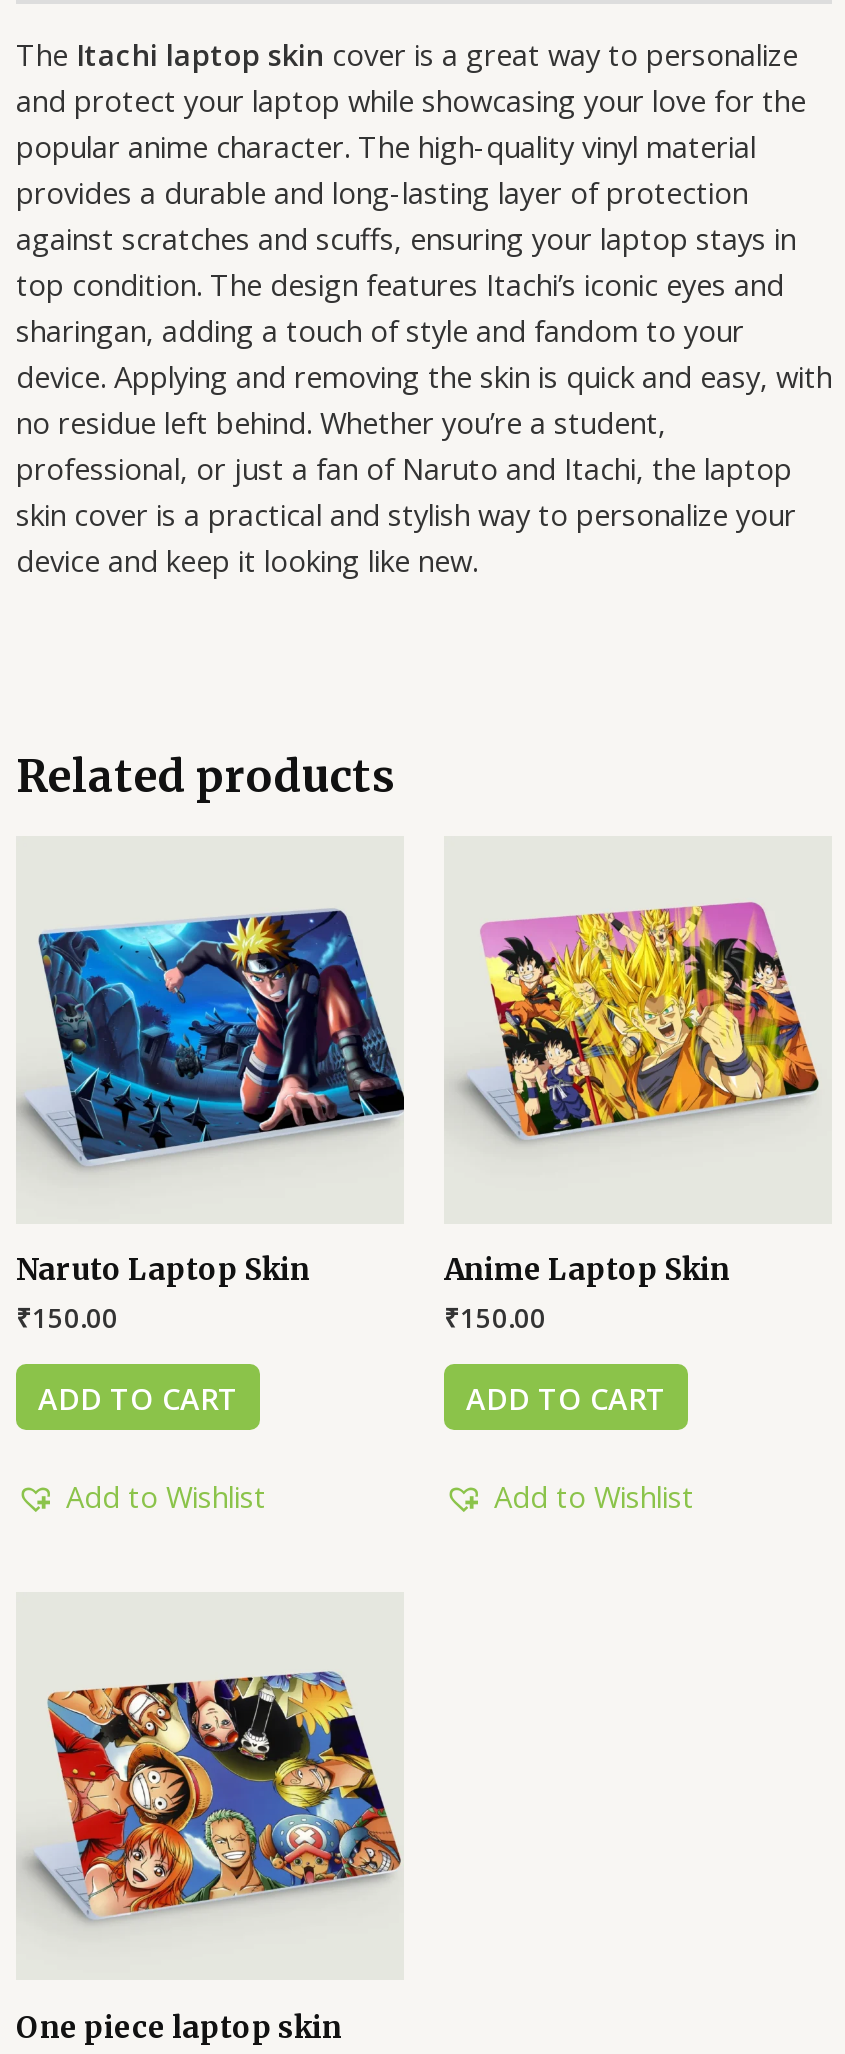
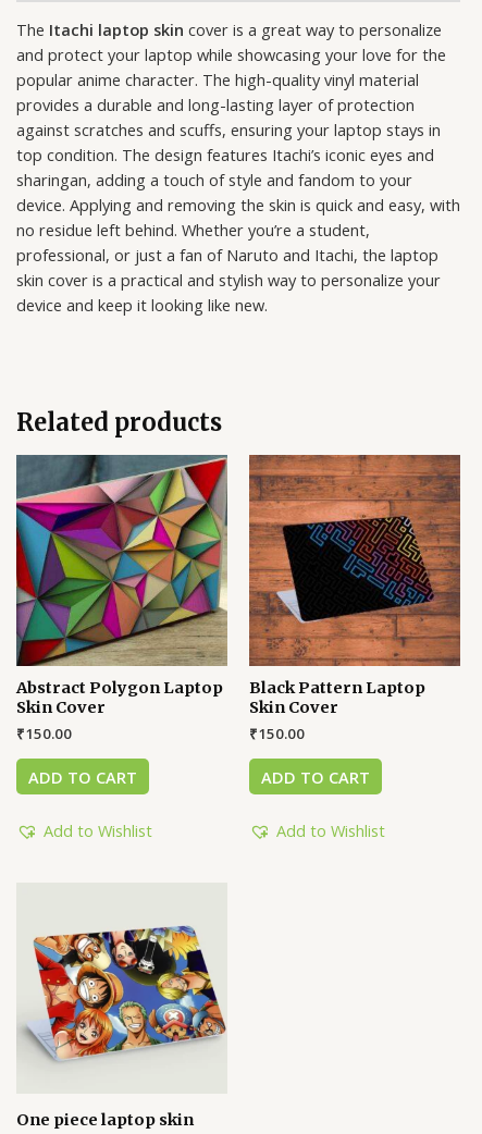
[16,836,404,1288] [image] | Naruto Laptop Skin -> [15,454,228,717] [image] | Abstract Polygon Laptop | Skin Cover
[444,836,832,1288] [image] | Anime Laptop Skin -> [248,454,461,717] [image] | Black Pattern Laptop | Skin Cover

